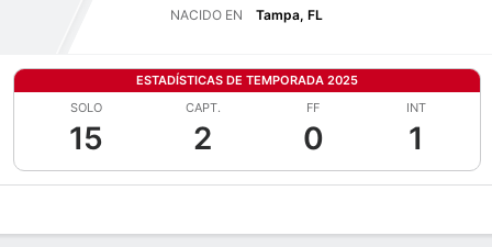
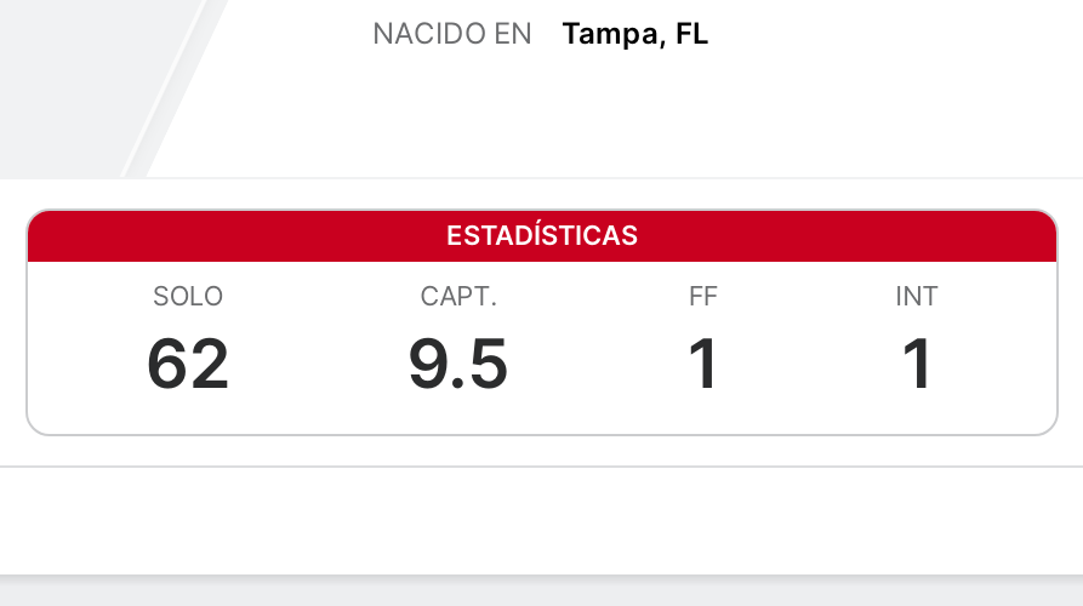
[136,72,358,88] ESTADÍSTICAS DE TEMPORADA 2025 -> [446,218,638,252] ESTADÍSTICAS
[69,120,103,157] 15 -> [145,322,230,405] 62
[193,120,212,157] 2 -> [407,322,511,405] 9.5
[303,120,323,157] 0 -> [687,322,719,405] 1

